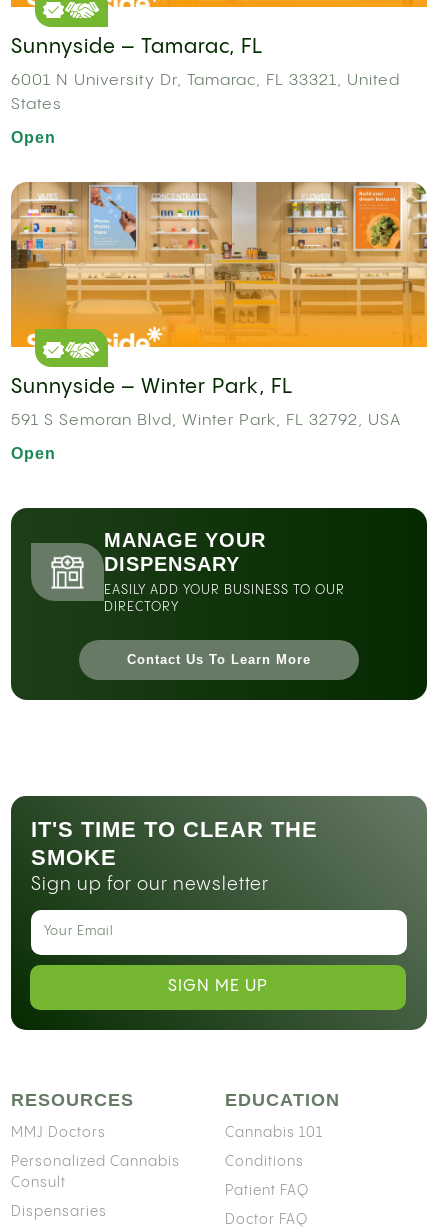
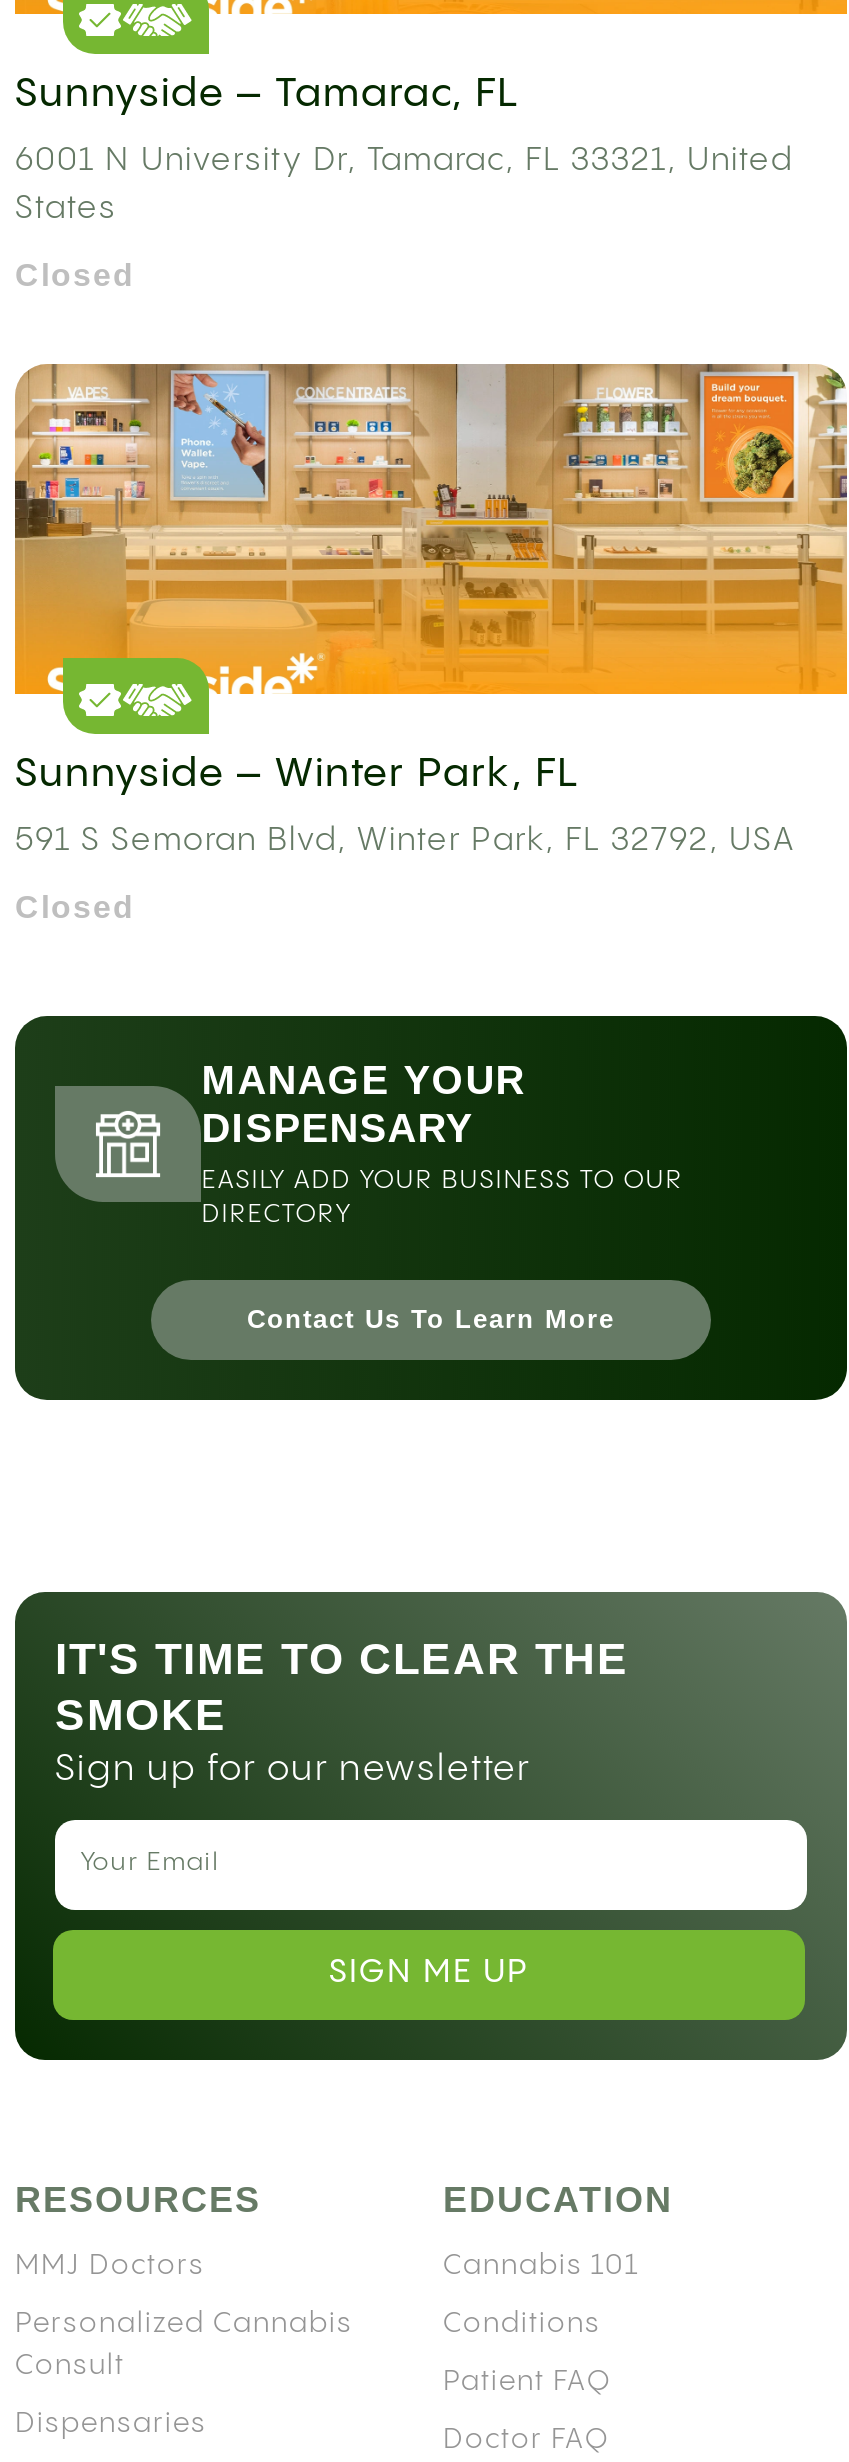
[11,129,56,146] Open -> [15,258,135,292] Closed
[11,445,56,462] Open -> [15,890,135,924] Closed

